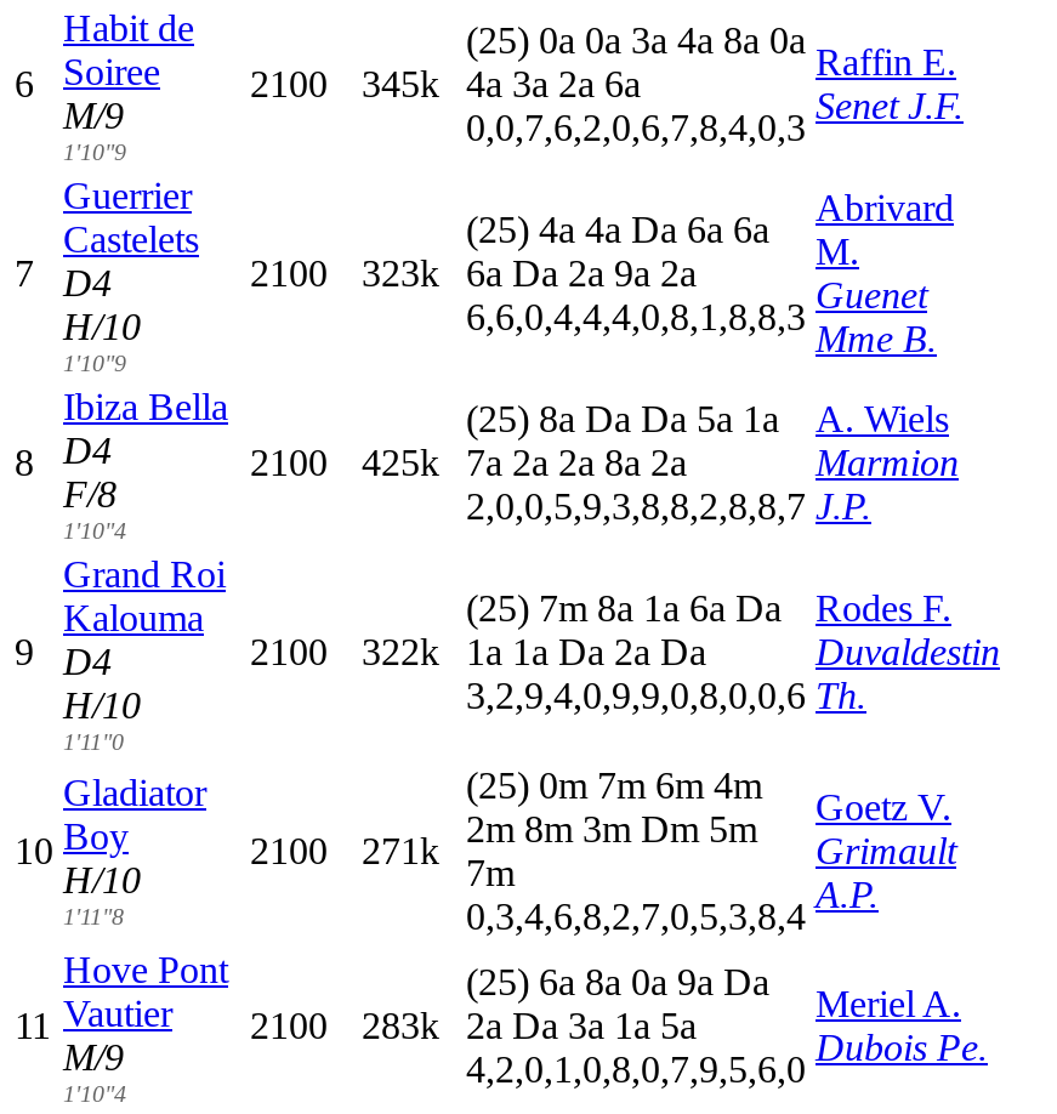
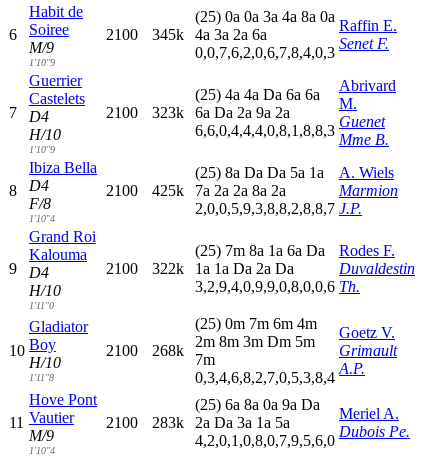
[816,85,964,126] Senet J.F. -> [339,35,389,52] Senet F.
[250,830,439,871] 2100 271k -> [106,342,184,359] 2100 268k

